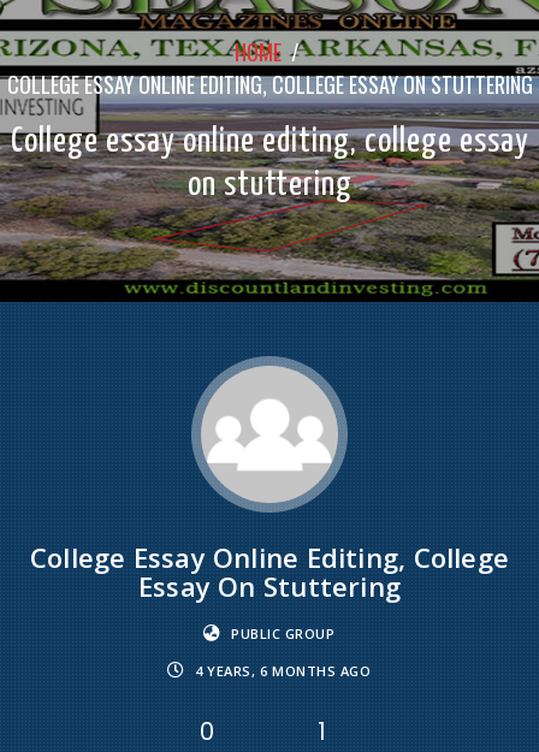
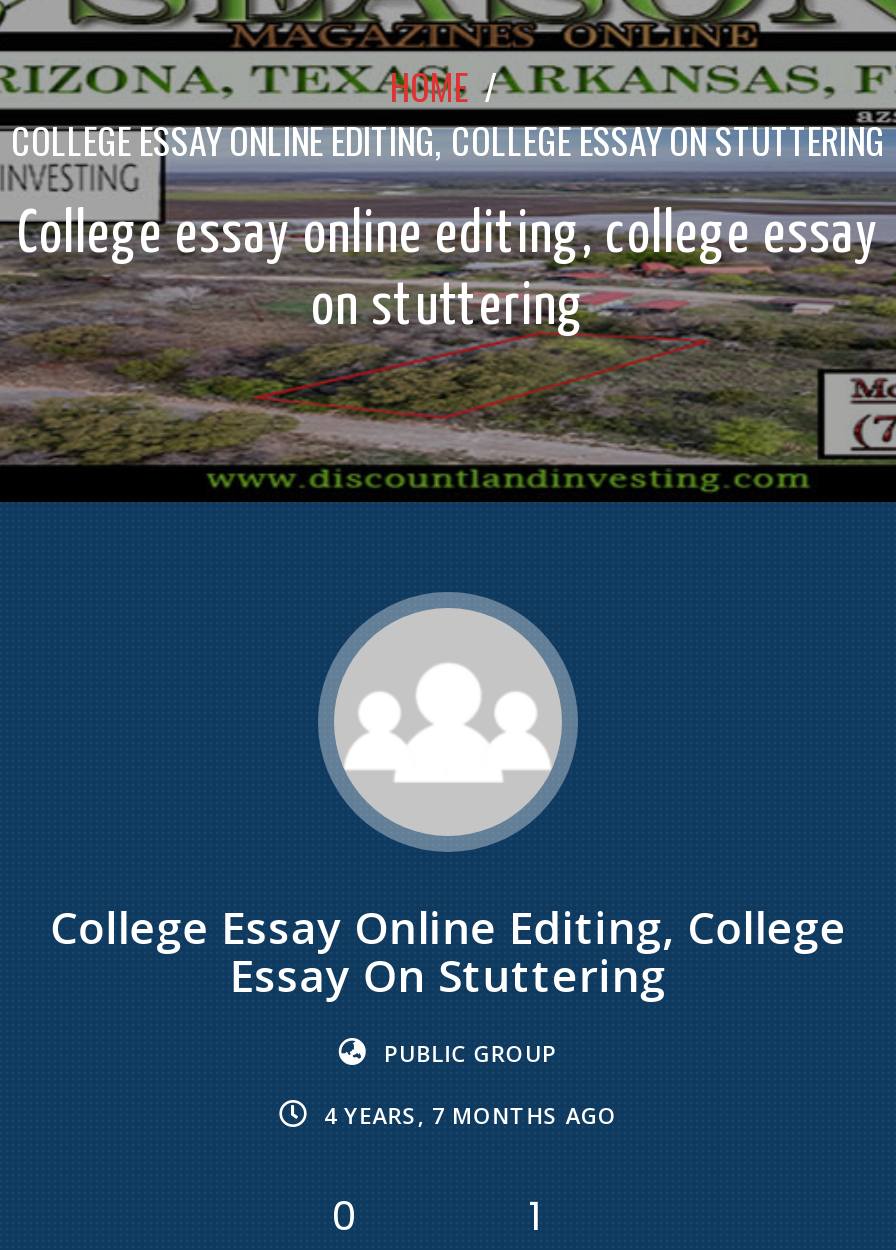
[195,662,371,680] 4 YEARS, 6 MONTHS AGO -> [324,1100,617,1130] 4 YEARS, 7 MONTHS AGO

